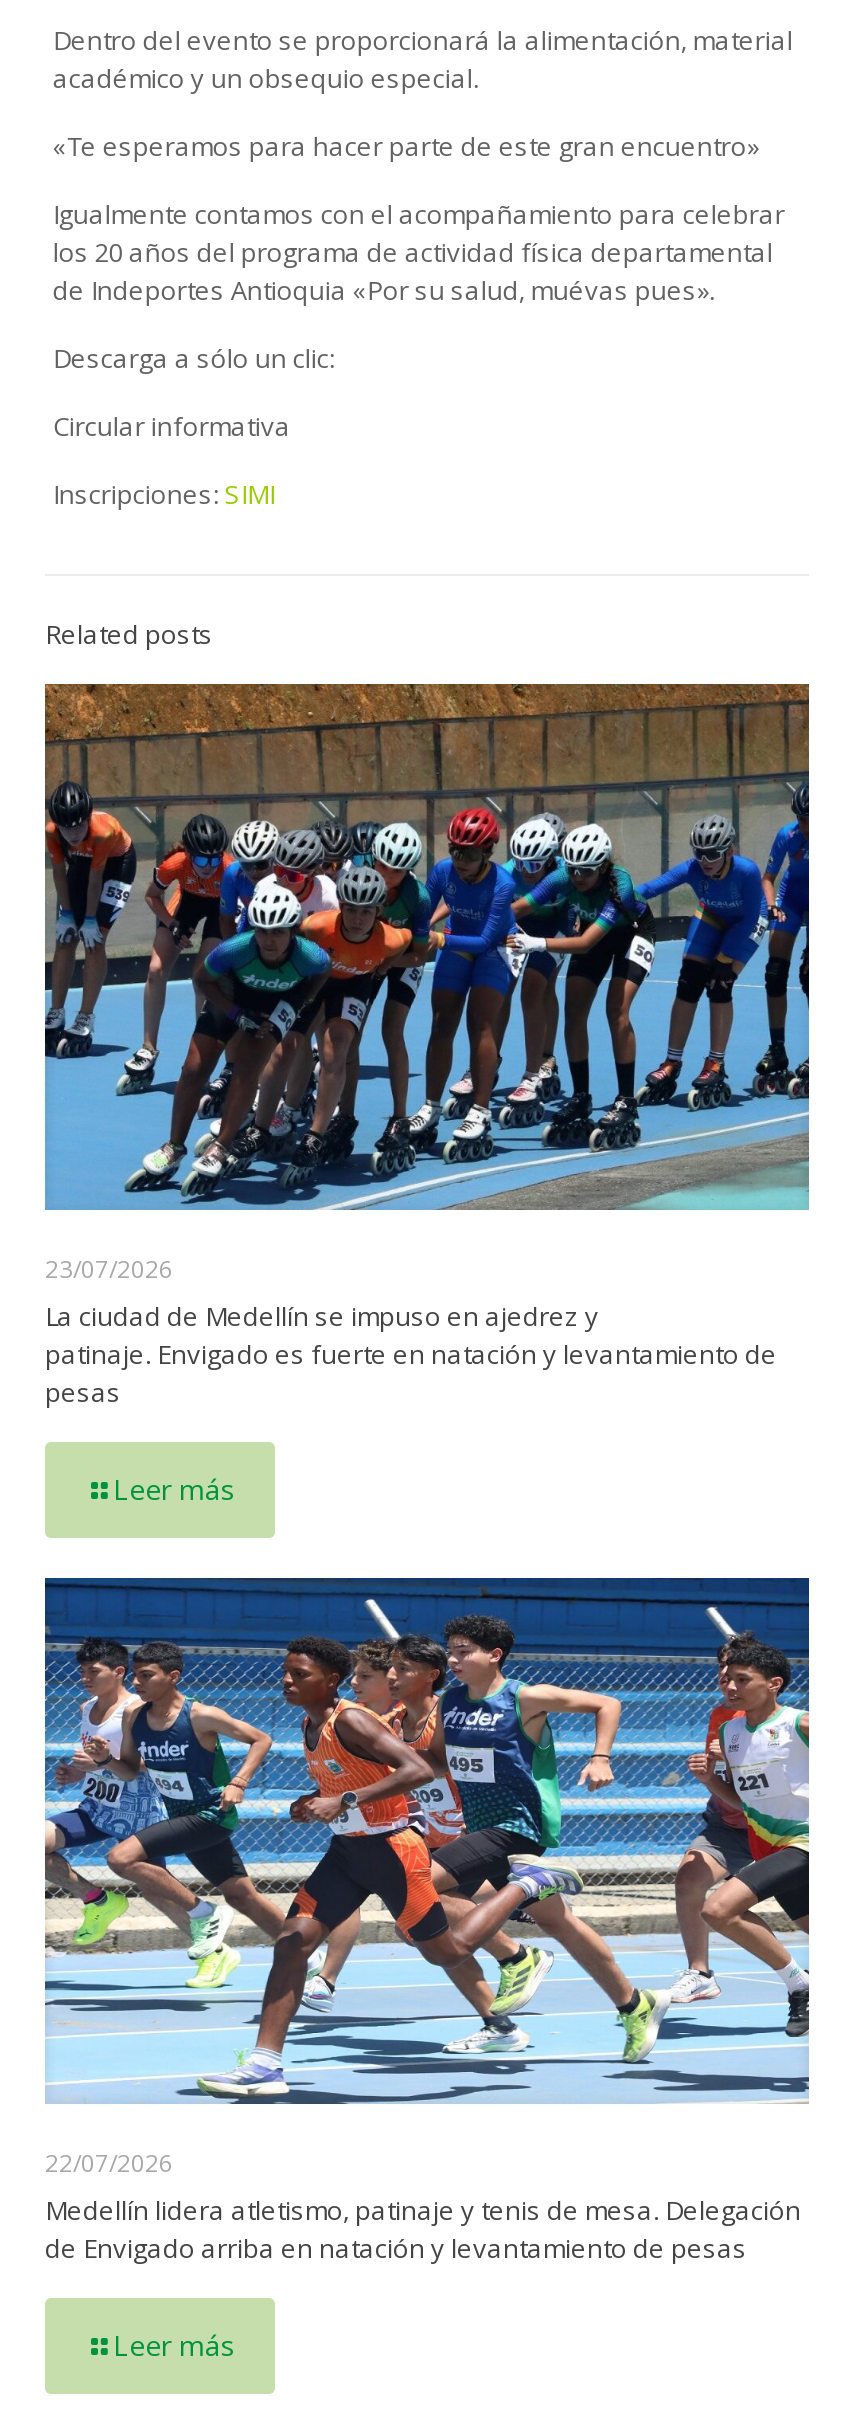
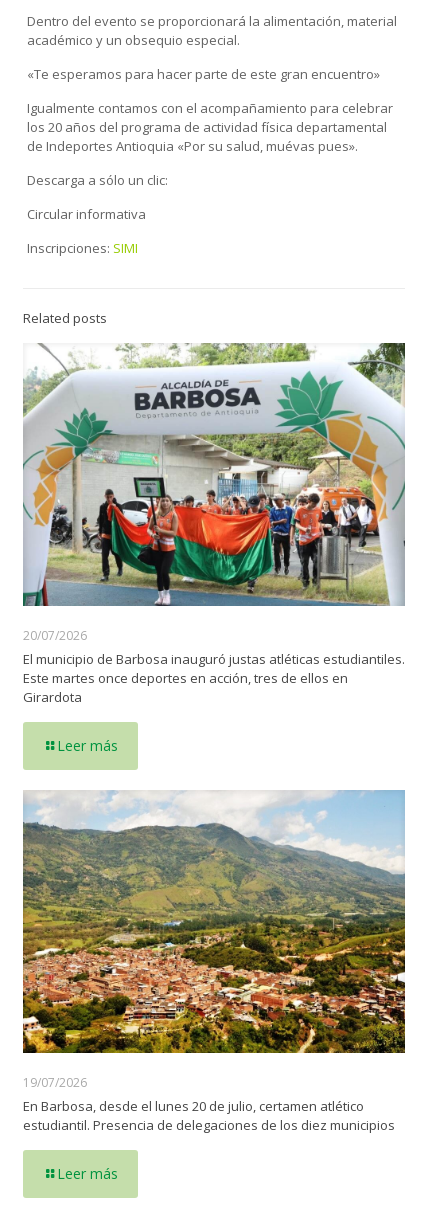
[43,682,811,1410] [image] | 23/07/2026 | La ciudad de Medellín se impuso en ajedrez y | patinaje. Envigado es fuerte en natación y levantamiento de | pesas -> [22,342,406,706] [image] | 20/07/2026 | El municipio de Barbosa inauguró justas atléticas estudiantiles. | Este martes once deportes en acción, tres de ellos en | Girardota
[43,1576,811,2265] [image] | 22/07/2026 | Medellín lidera atletismo, patinaje y tenis de mesa. Delegación | de Envigado arriba en natación y levantamiento de pesas -> [22,790,406,1134] [image] | 19/07/2026 | En Barbosa, desde el lunes 20 de julio, certamen atlético | estudiantil. Presencia de delegaciones de los diez municipios

